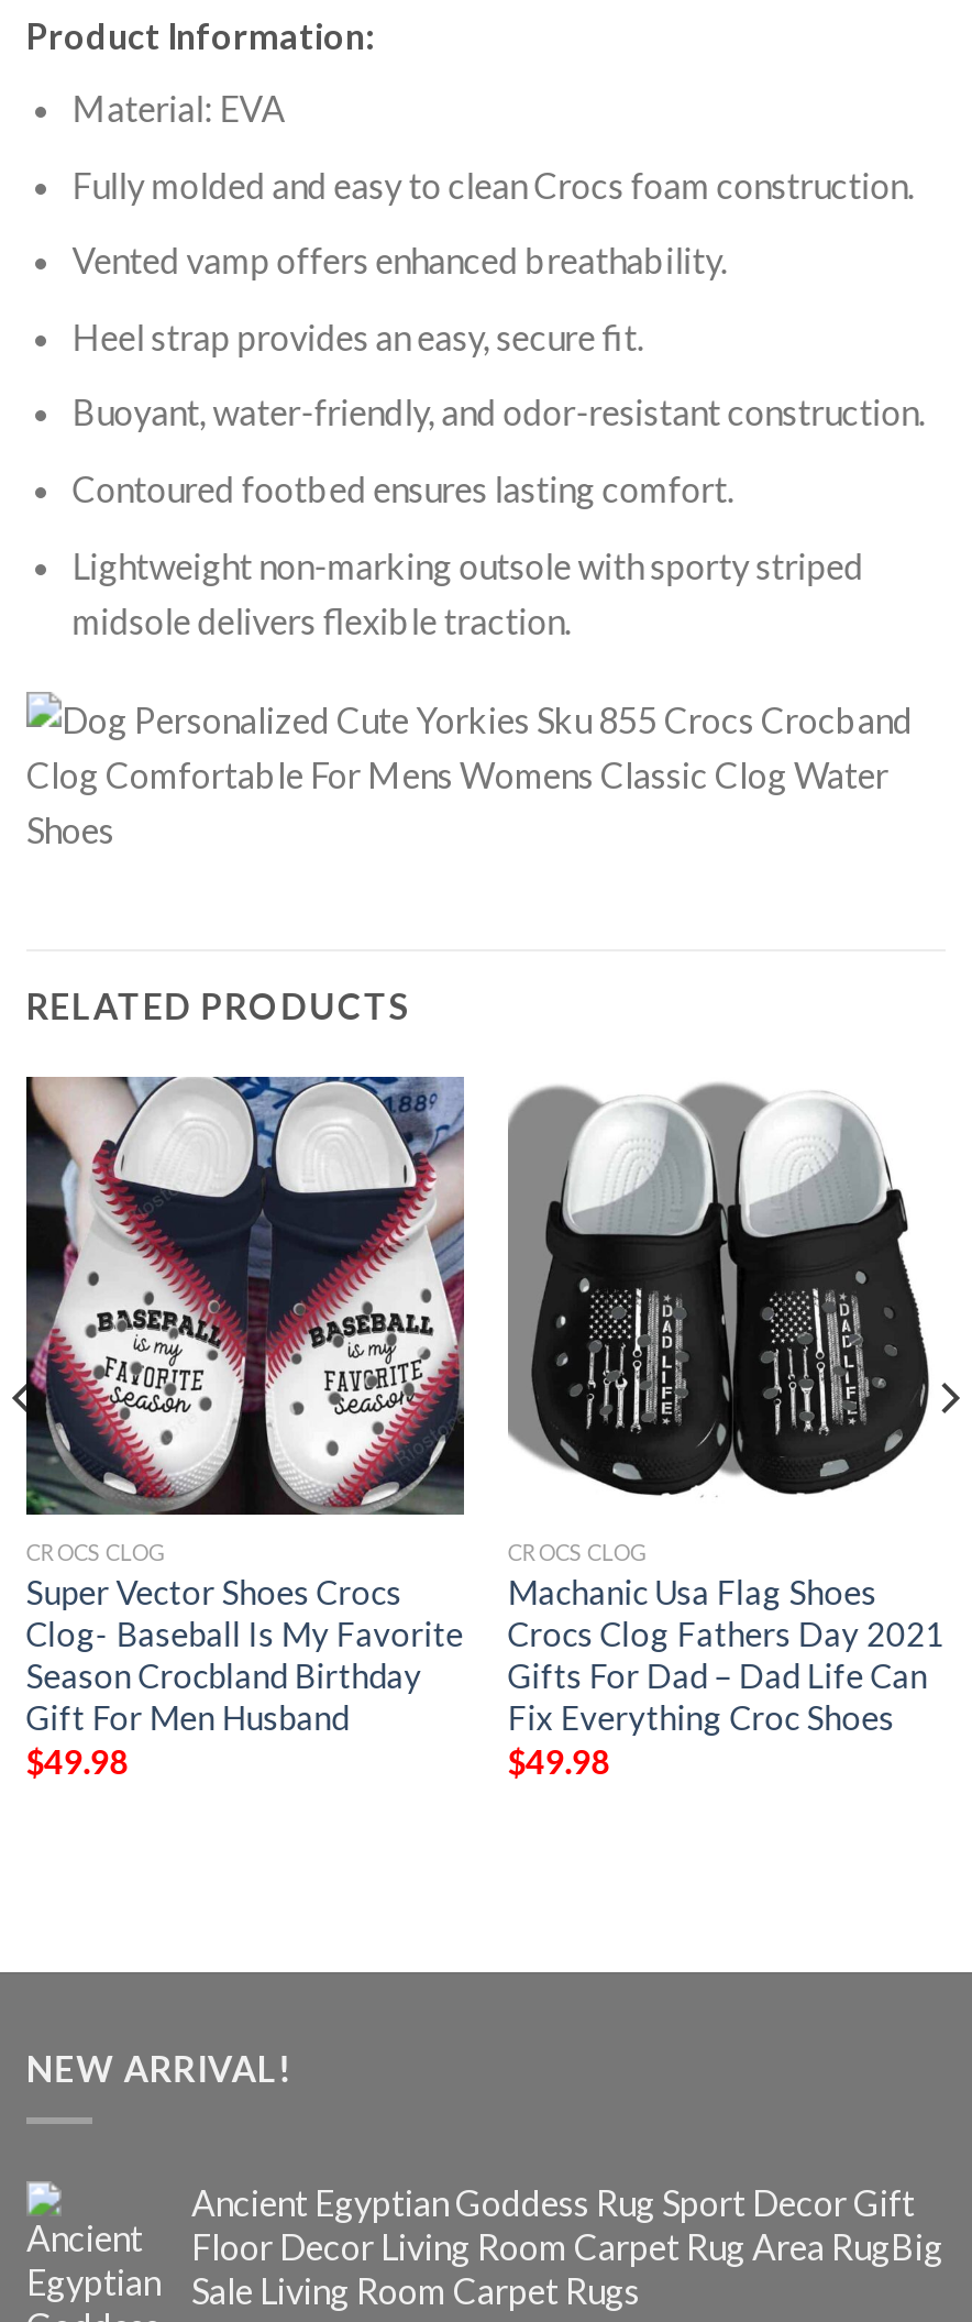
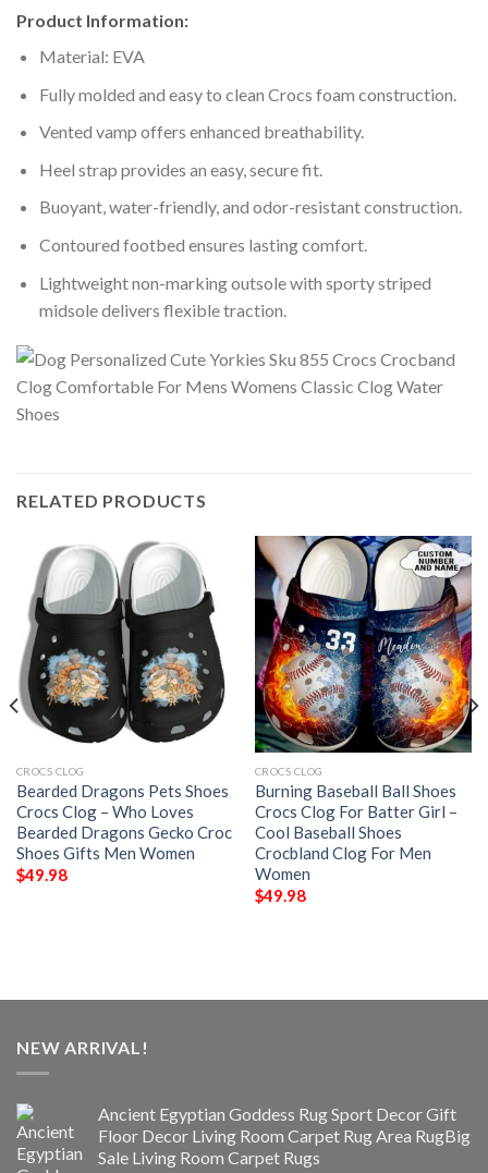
[11,1075,466,1736] [image] | Super Vector Shoes Crocs | Clog- Baseball Is My Favorite | Season Crocbland Birthday | Gift For Men Husband -> [9,536,233,862] [image] | Bearded Dragons Pets Shoes | Crocs Clog – Who Loves | Bearded Dragons Gecko Croc | Shoes Gifts Men Women
[508,1077,961,1736] [image] | Machanic Usa Flag Shoes | Crocs Clog Fathers Day 2021 | Gifts For Dad – Dad Life Can | Fix Everything Croc Shoes -> [254,535,479,883] [image] | Burning Baseball Ball Shoes | Crocs Clog For Batter Girl – | Cool Baseball Shoes | Crocbland Clog For Men | Women

